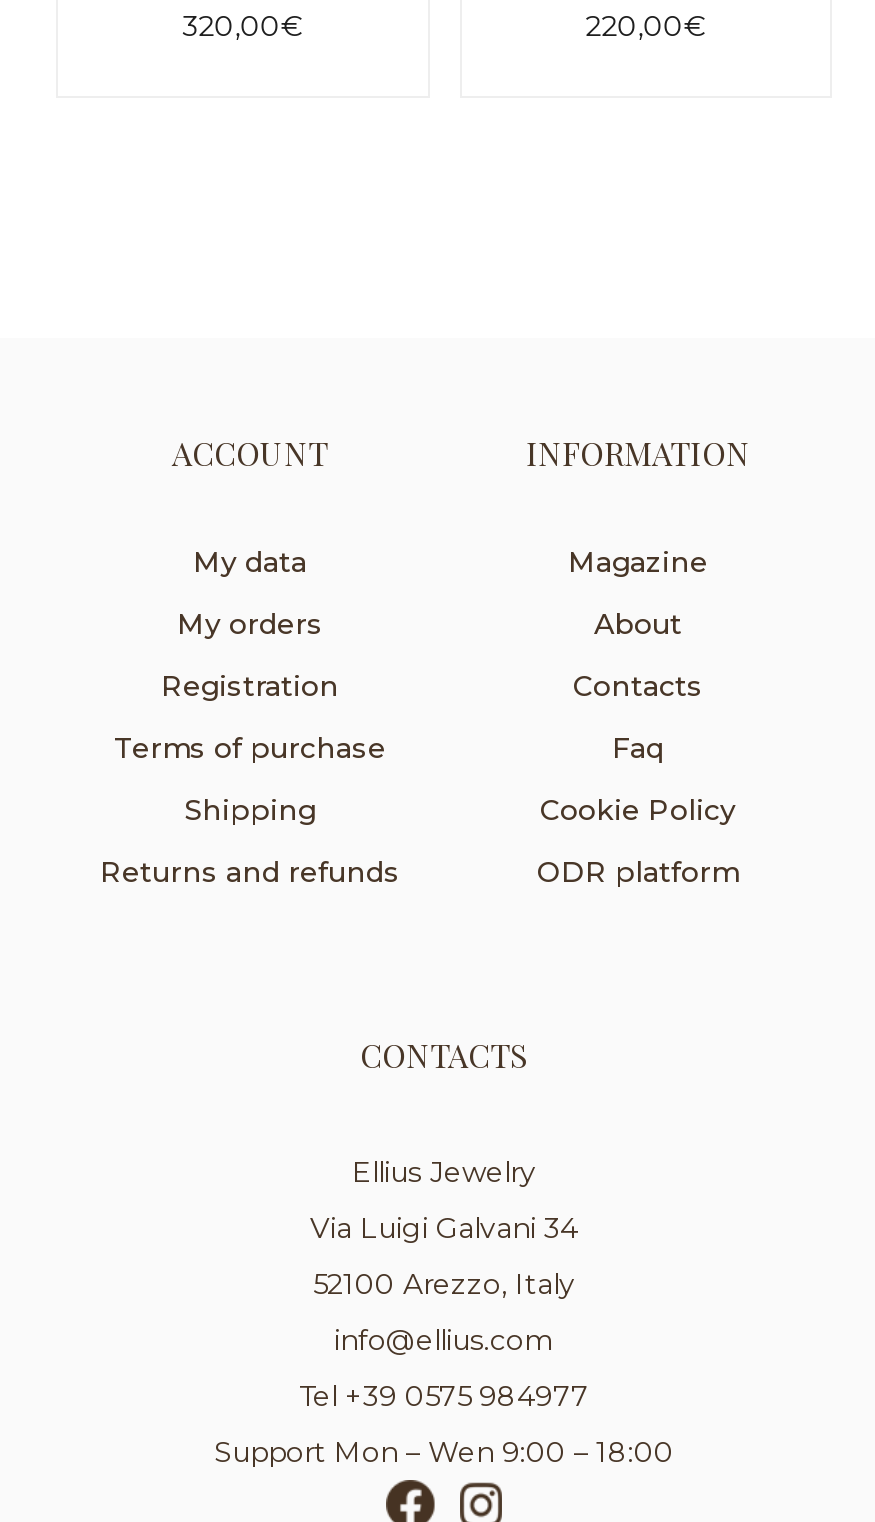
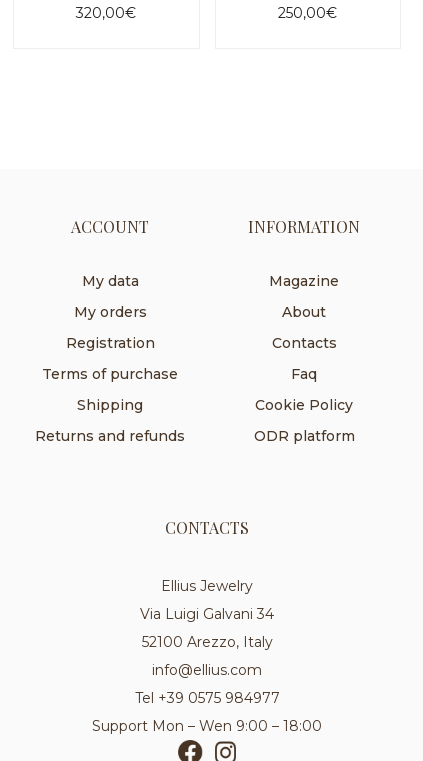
[586,9,706,45] 220,00€ -> [278,4,337,22] 250,00€

